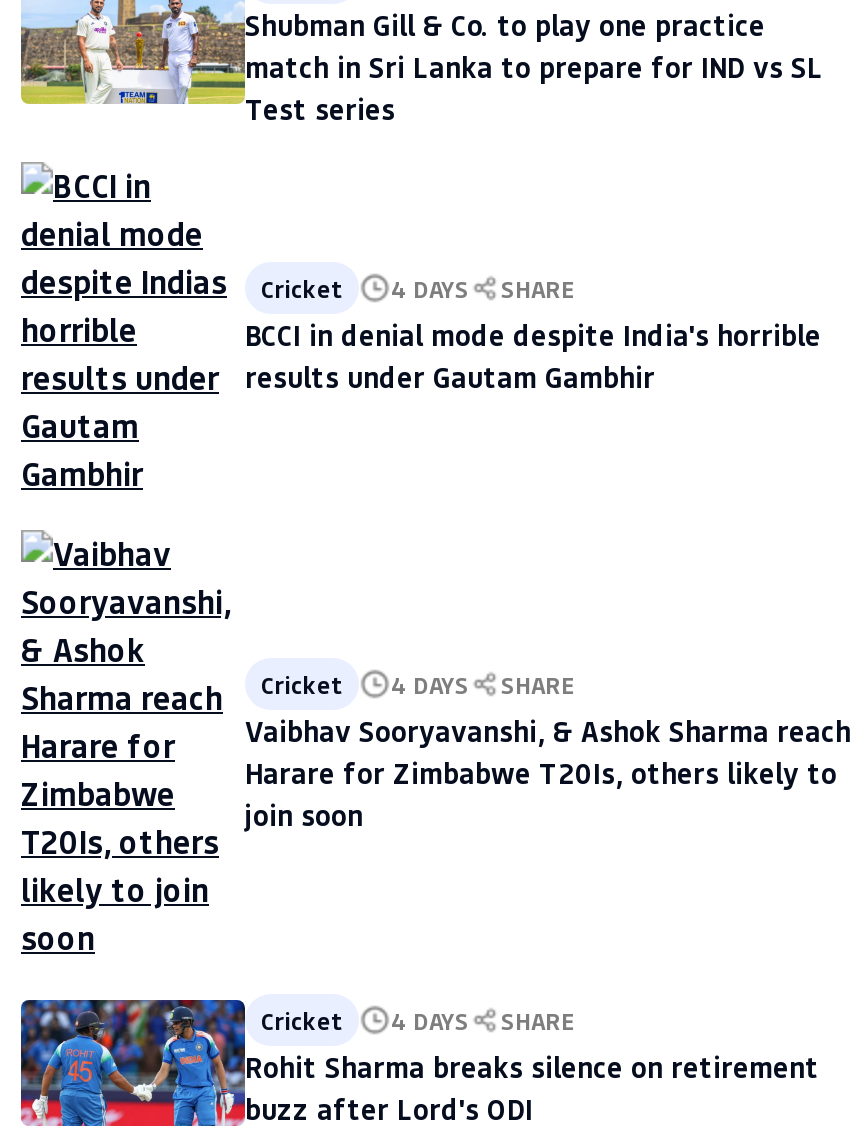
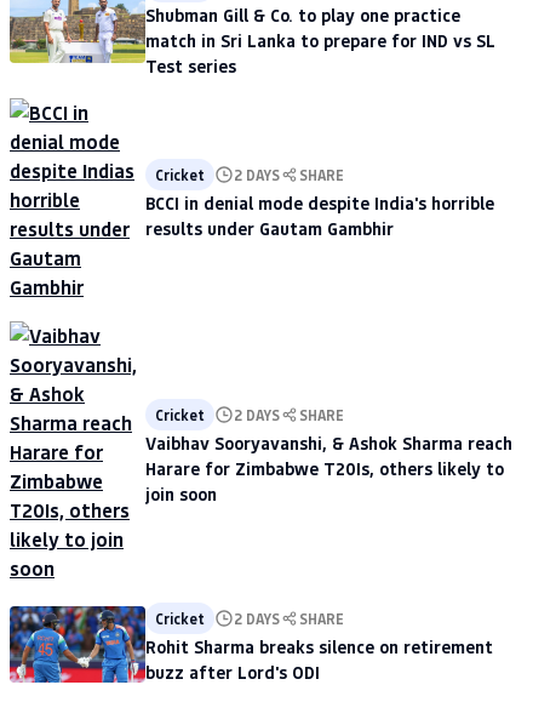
[261,273,575,305] Cricket 4 DAYS SHARE -> [155,165,344,185] Cricket 2 DAYS SHARE
[261,668,575,700] Cricket 4 DAYS SHARE -> [155,405,344,424] Cricket 2 DAYS SHARE
[261,1005,575,1037] Cricket 4 DAYS SHARE -> [155,609,344,629] Cricket 2 DAYS SHARE

